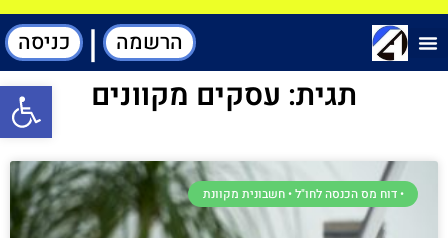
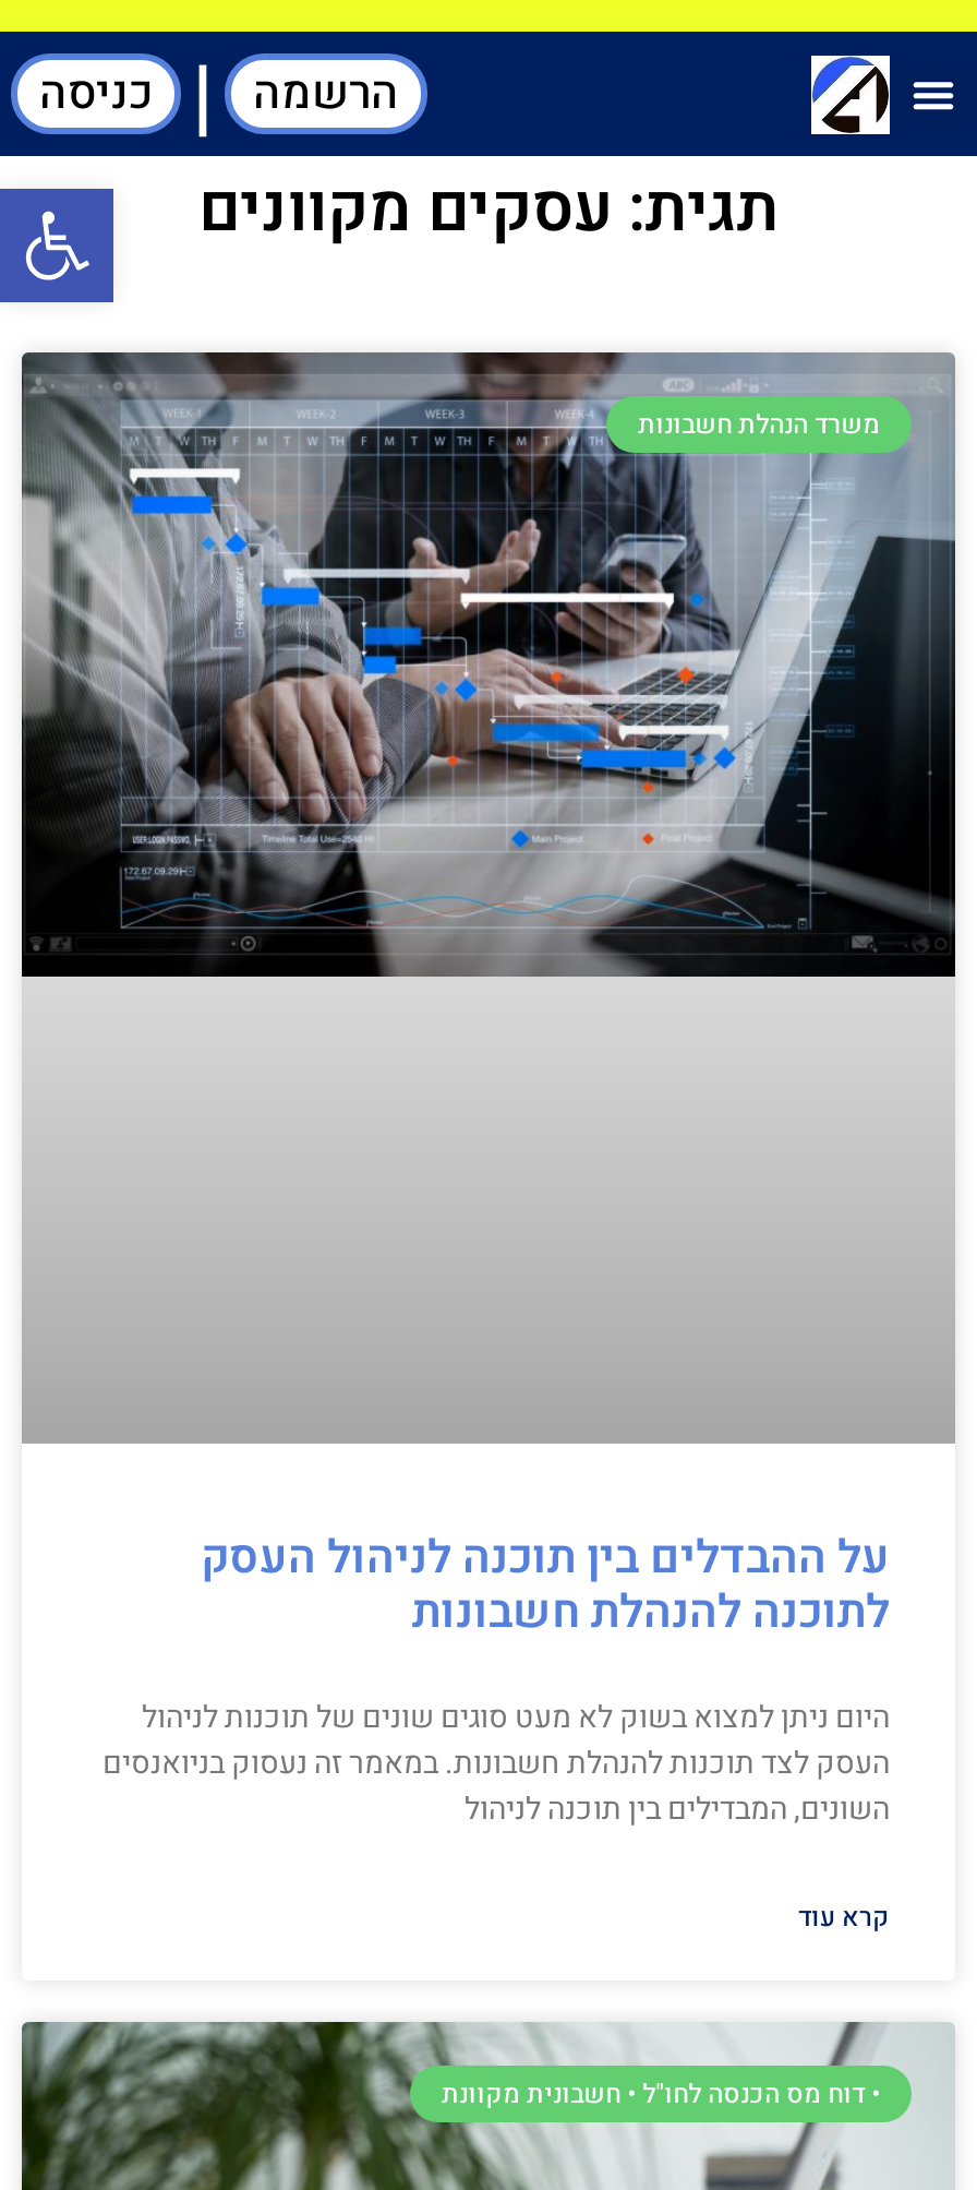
none -> [22,350,957,1972] [image] | משרד הנהלת חשבונות
none -> [102,1524,890,1937] על ההבדלים בין תוכנה לניהול העסק | לתוכנה להנהלת חשבונות | היום ניתן למצוא בשוק לא מעט סוגים שונים של תוכנות לניהול | העסק לצד תוכנות להנהלת חשבונות. במאמר זה נעסוק בניואנסים | השונים, המבדילים בין תוכנה לניהול | קרא עוד

